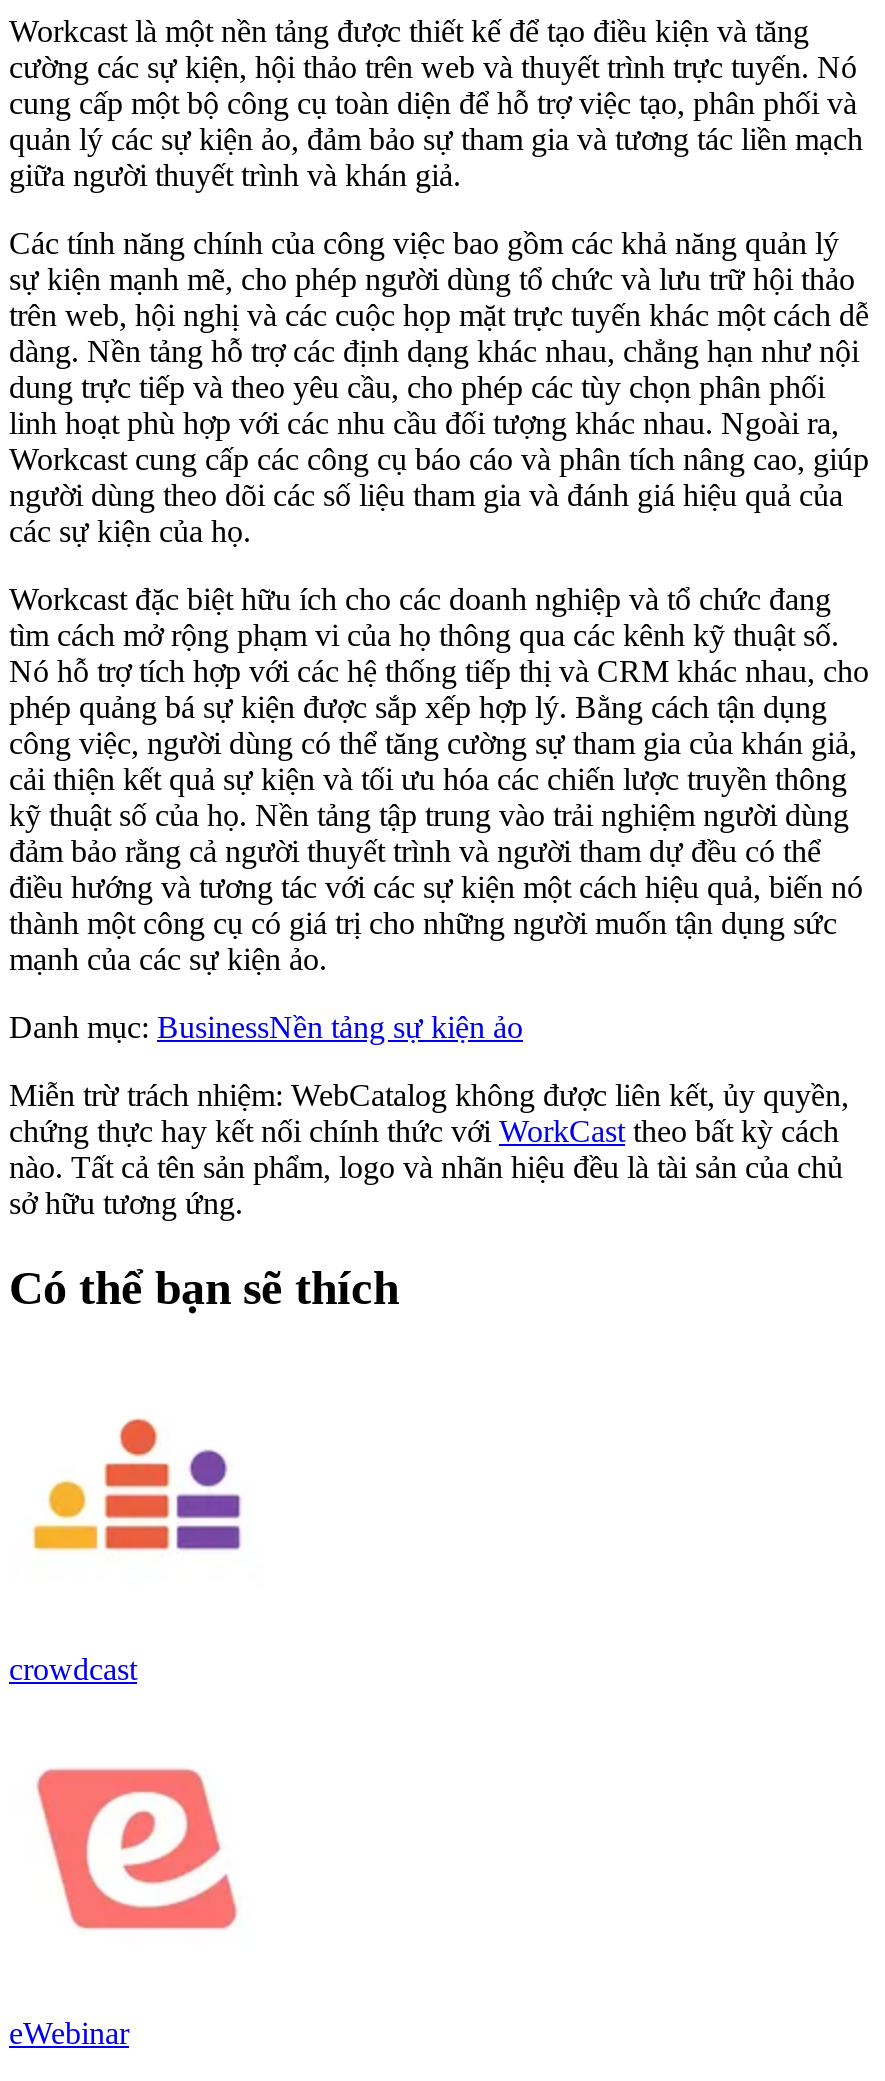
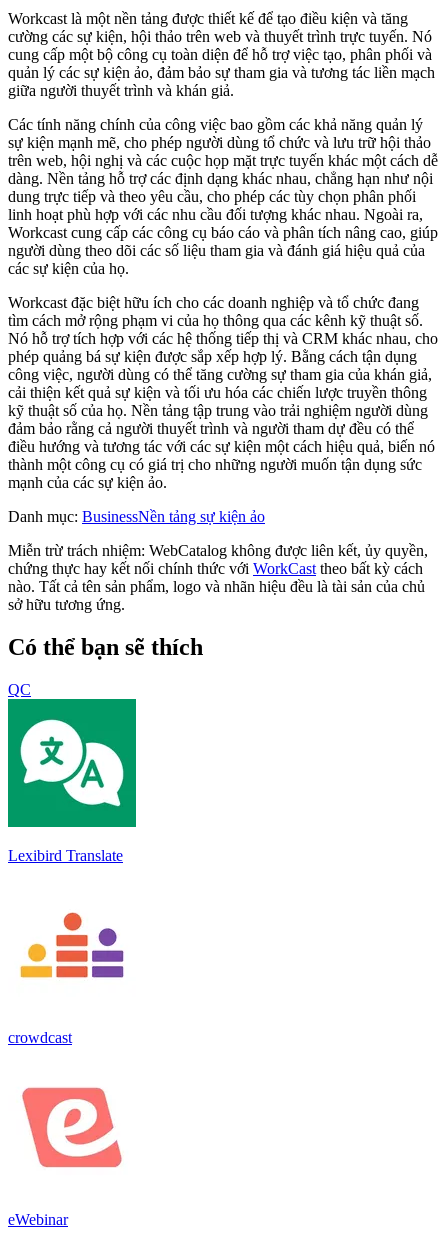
none -> [7,698,137,864] [image] | Lexibird Translate
none -> [8,681,31,698] QC

